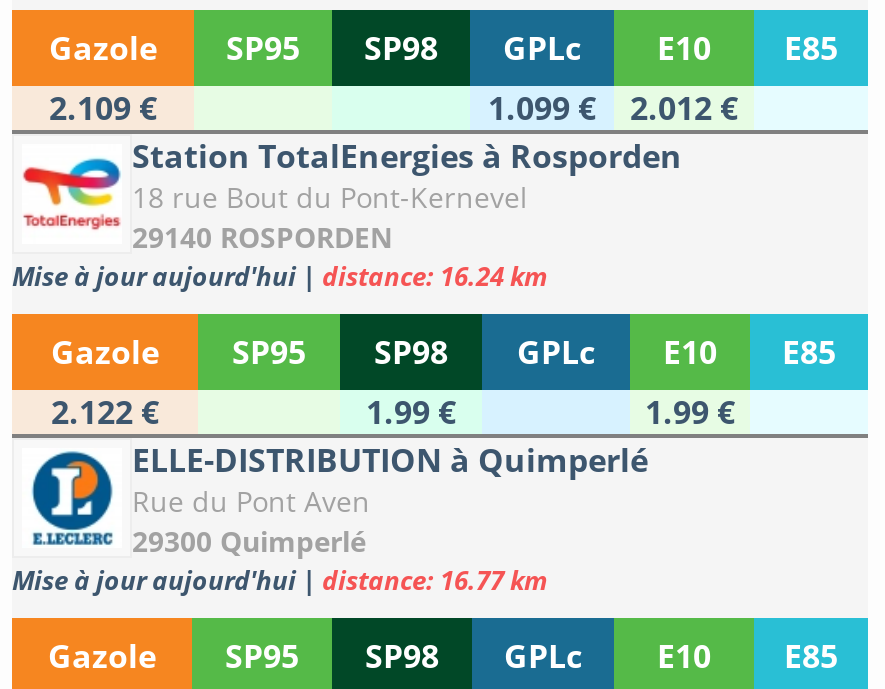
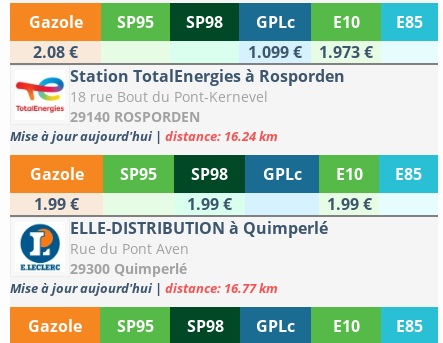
[49,86,157,130] 2.109 € -> [33,41,78,63] 2.08 €
[488,86,738,130] 1.099 € 2.012 € -> [248,41,373,63] 1.099 € 1.973 €
[51,390,159,434] 2.122 € -> [34,193,79,215] 1.99 €

